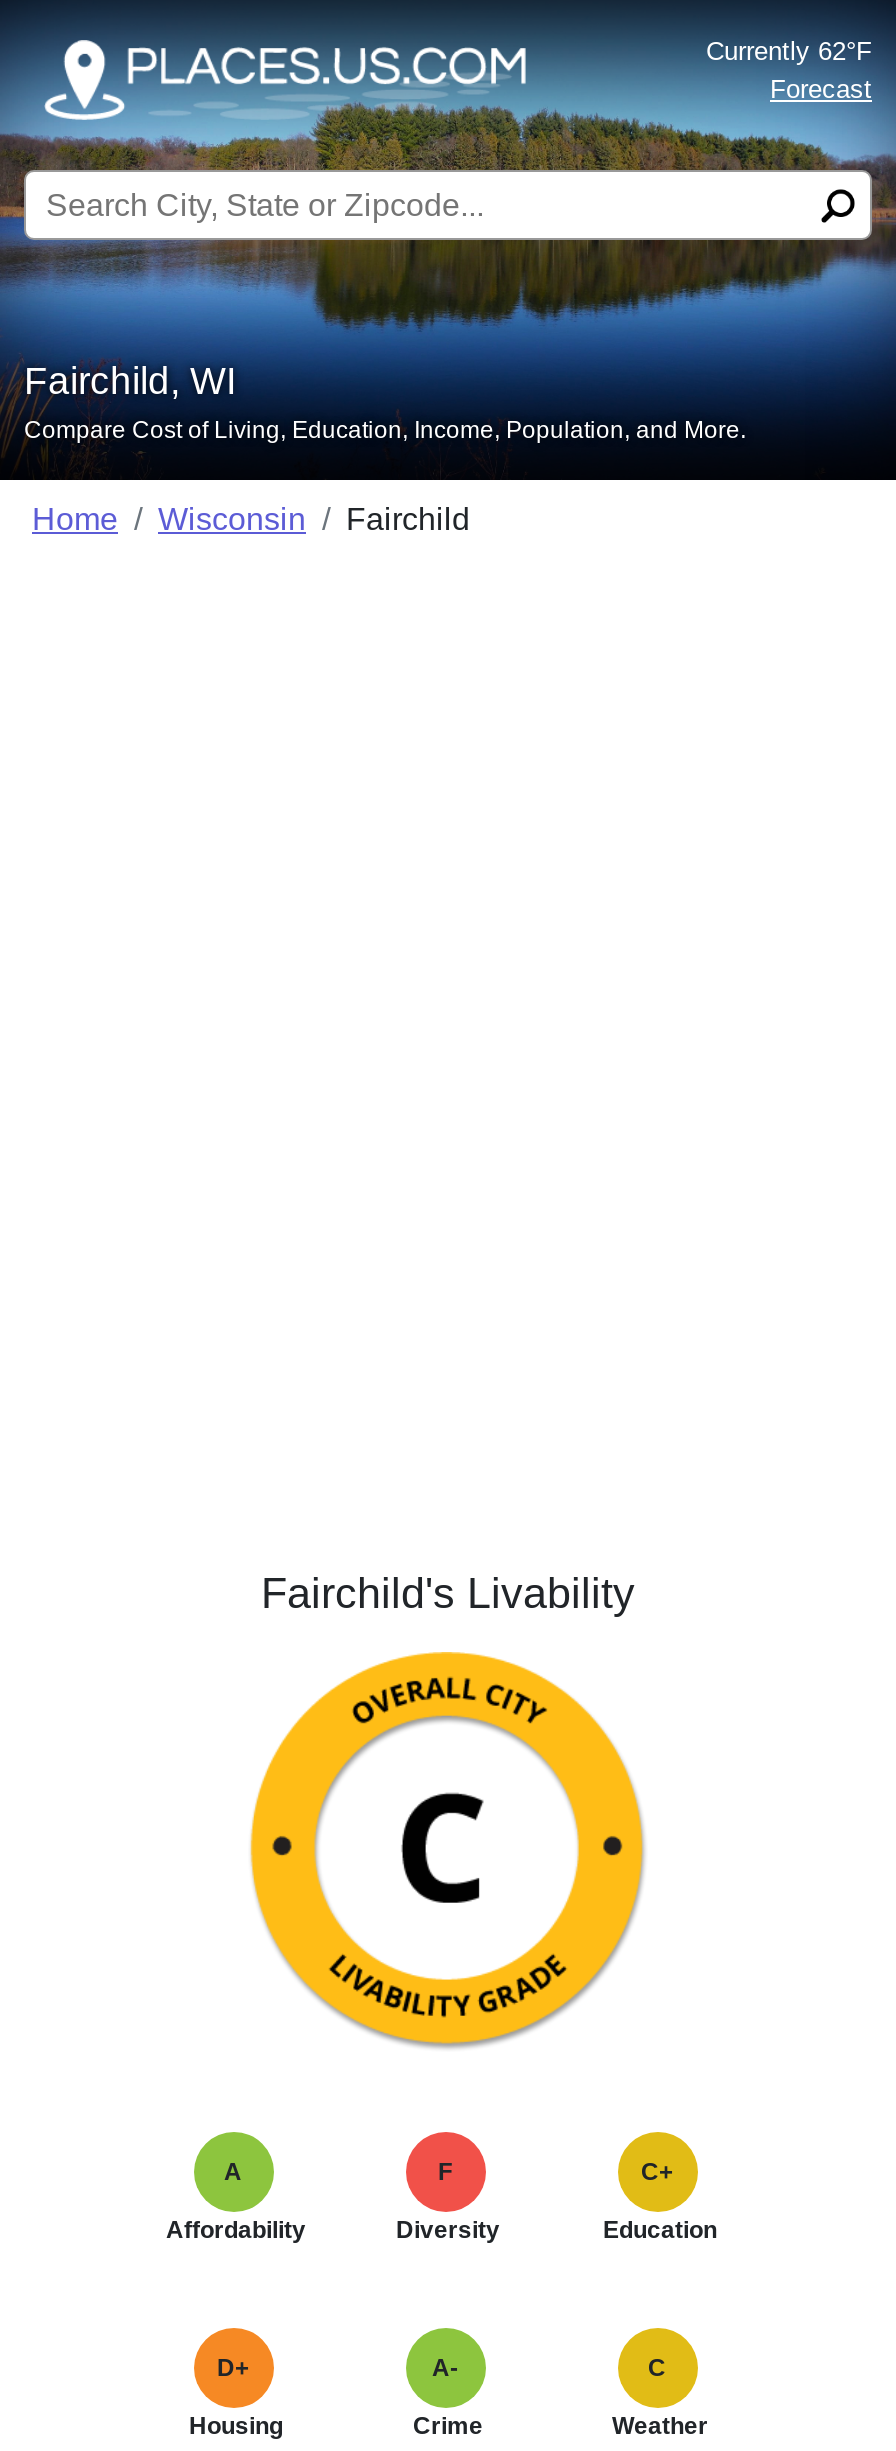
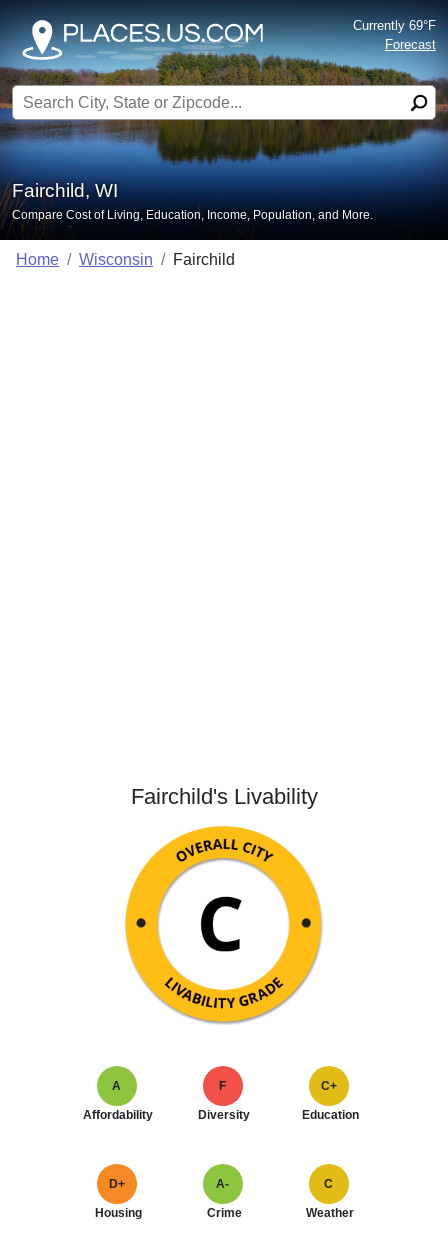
[706,36,872,66] Currently 62°F -> [353,18,436,33] Currently 69°F

